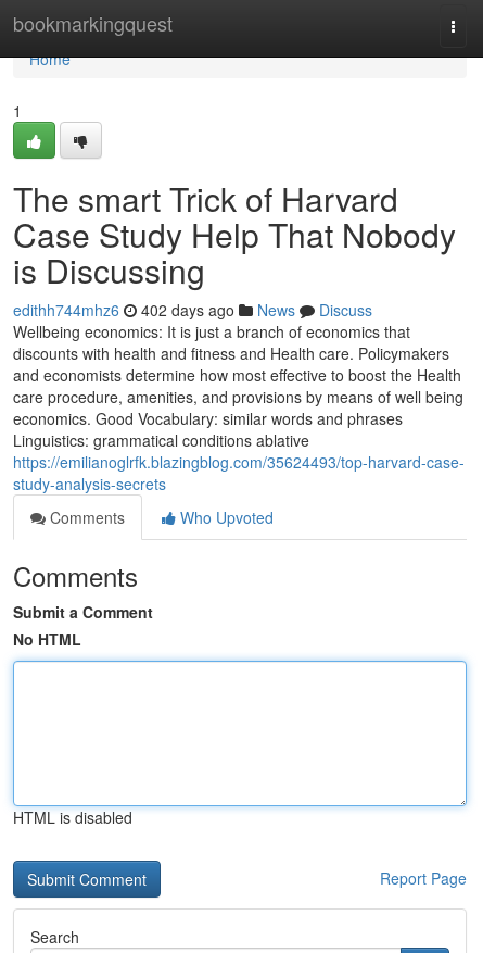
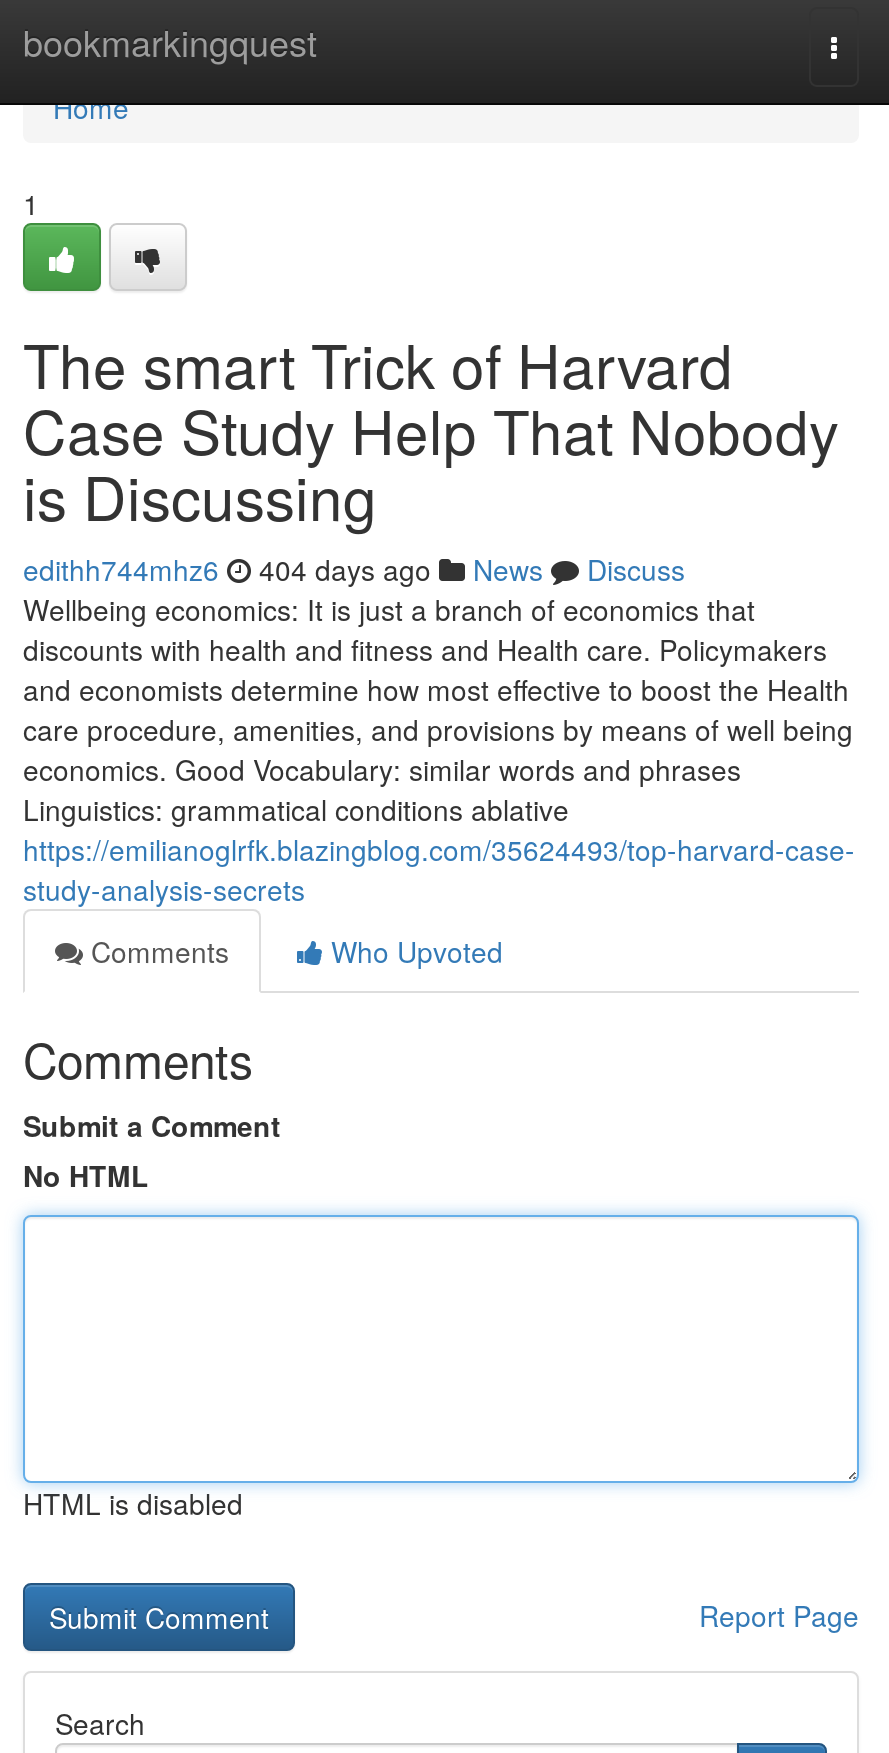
[13,299,372,321] edithh744mhz6 402 days ago News Discuss -> [23,549,685,589] edithh744mhz6 404 days ago News Discuss

